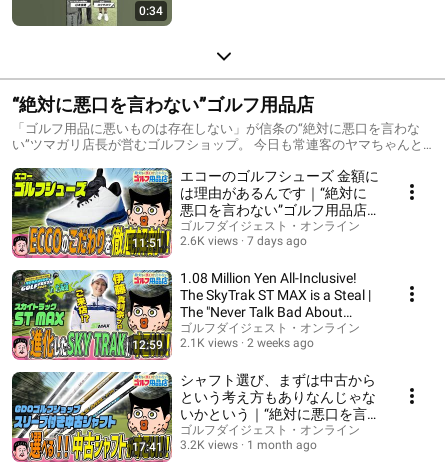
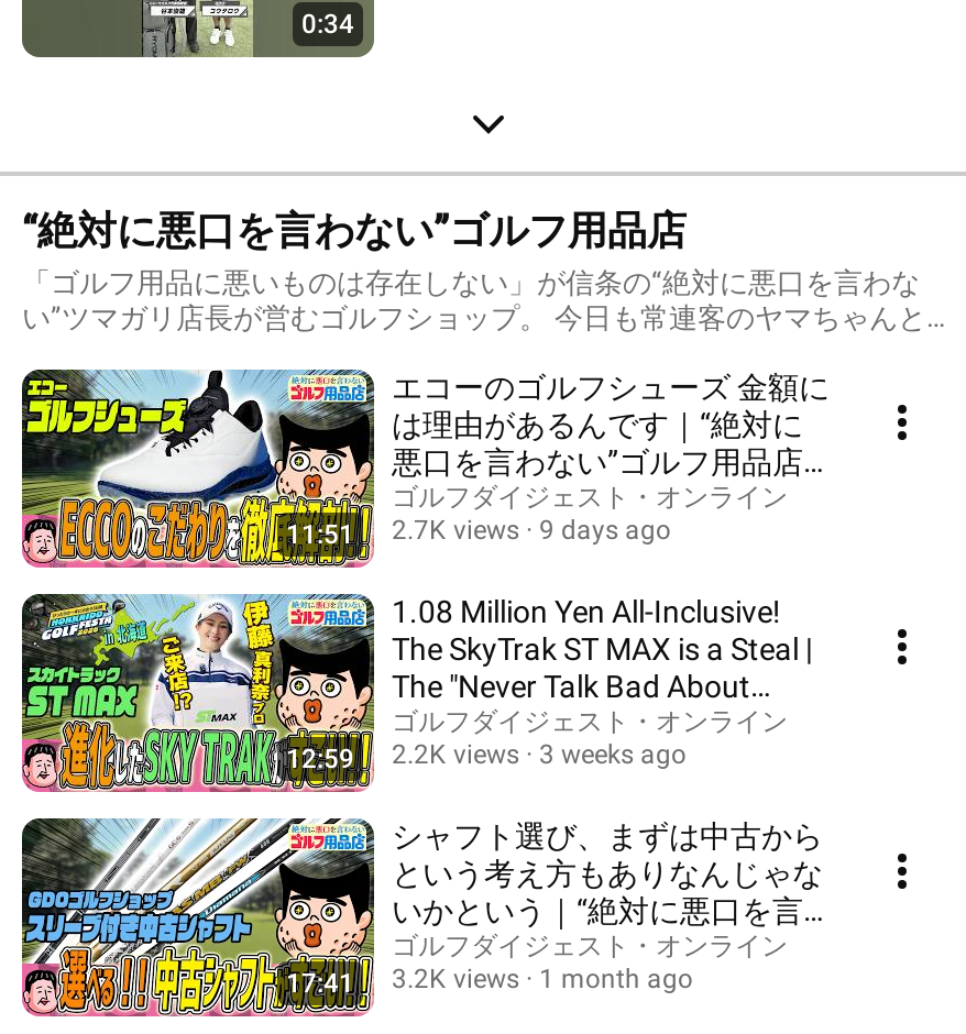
[180,233,238,247] 2.6K views -> [392,514,519,544] 2.7K views
[247,233,307,247] 7 days ago -> [539,514,671,544] 9 days ago
[180,335,238,349] 2.1K views -> [392,738,519,769] 2.2K views
[247,335,314,349] 2 weeks ago -> [539,738,687,769] 3 weeks ago

